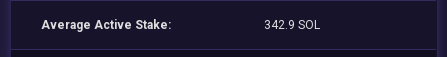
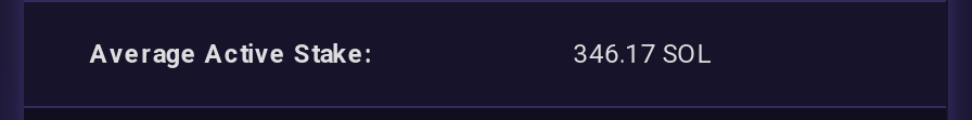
[264,18,320,32] 342.9 SOL -> [573,39,710,69] 346.17 SOL

